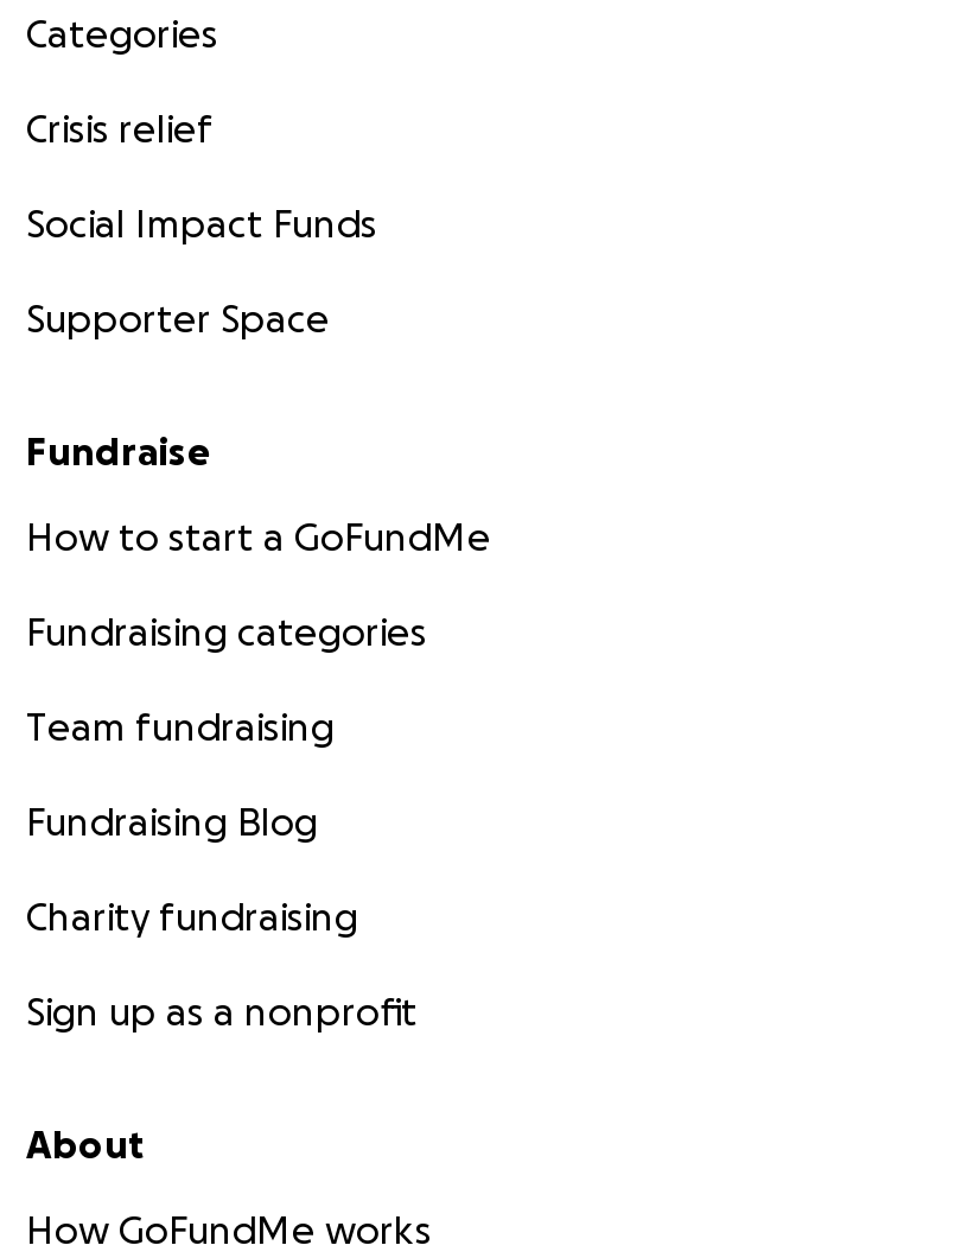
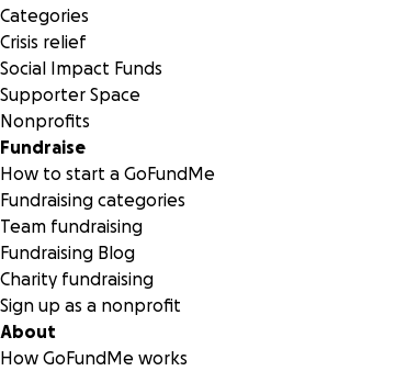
none -> [0,111,90,131] Nonprofits

